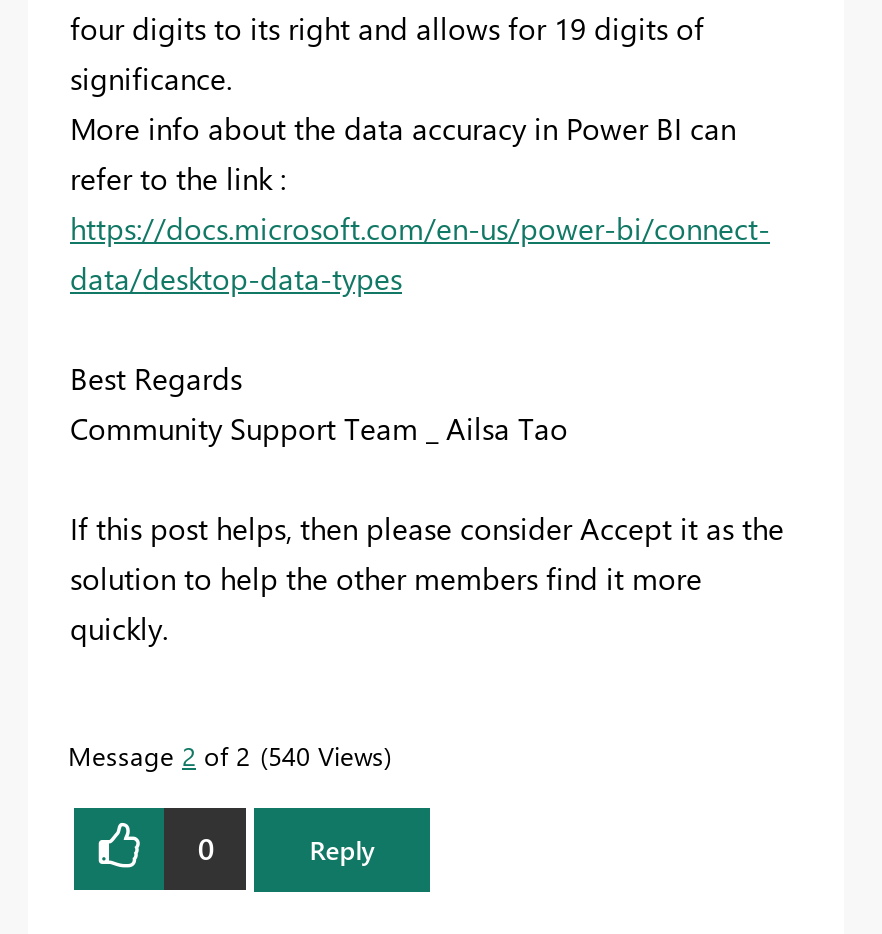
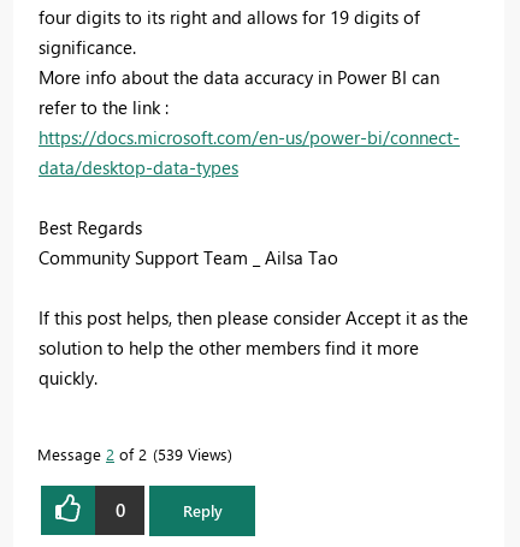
[68,737,384,771] Message 2 of 2 540 Views -> [37,443,227,463] Message 2 of 2 539 Views

